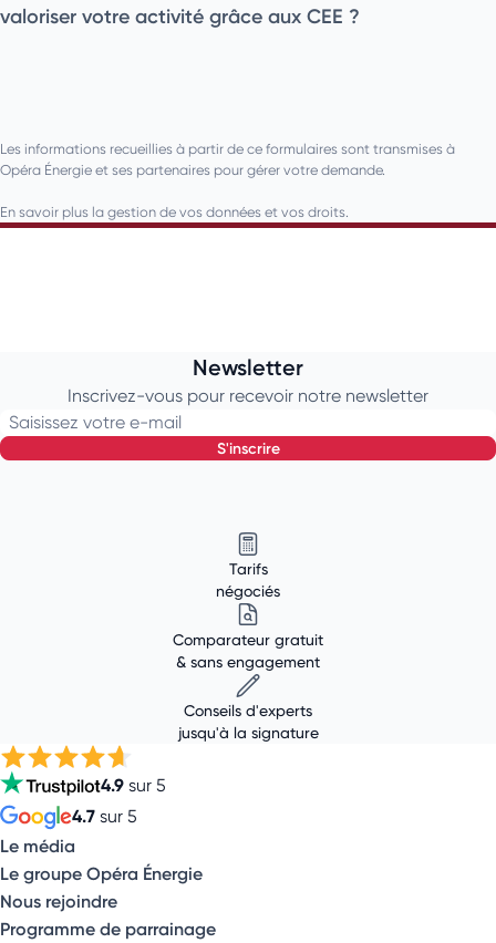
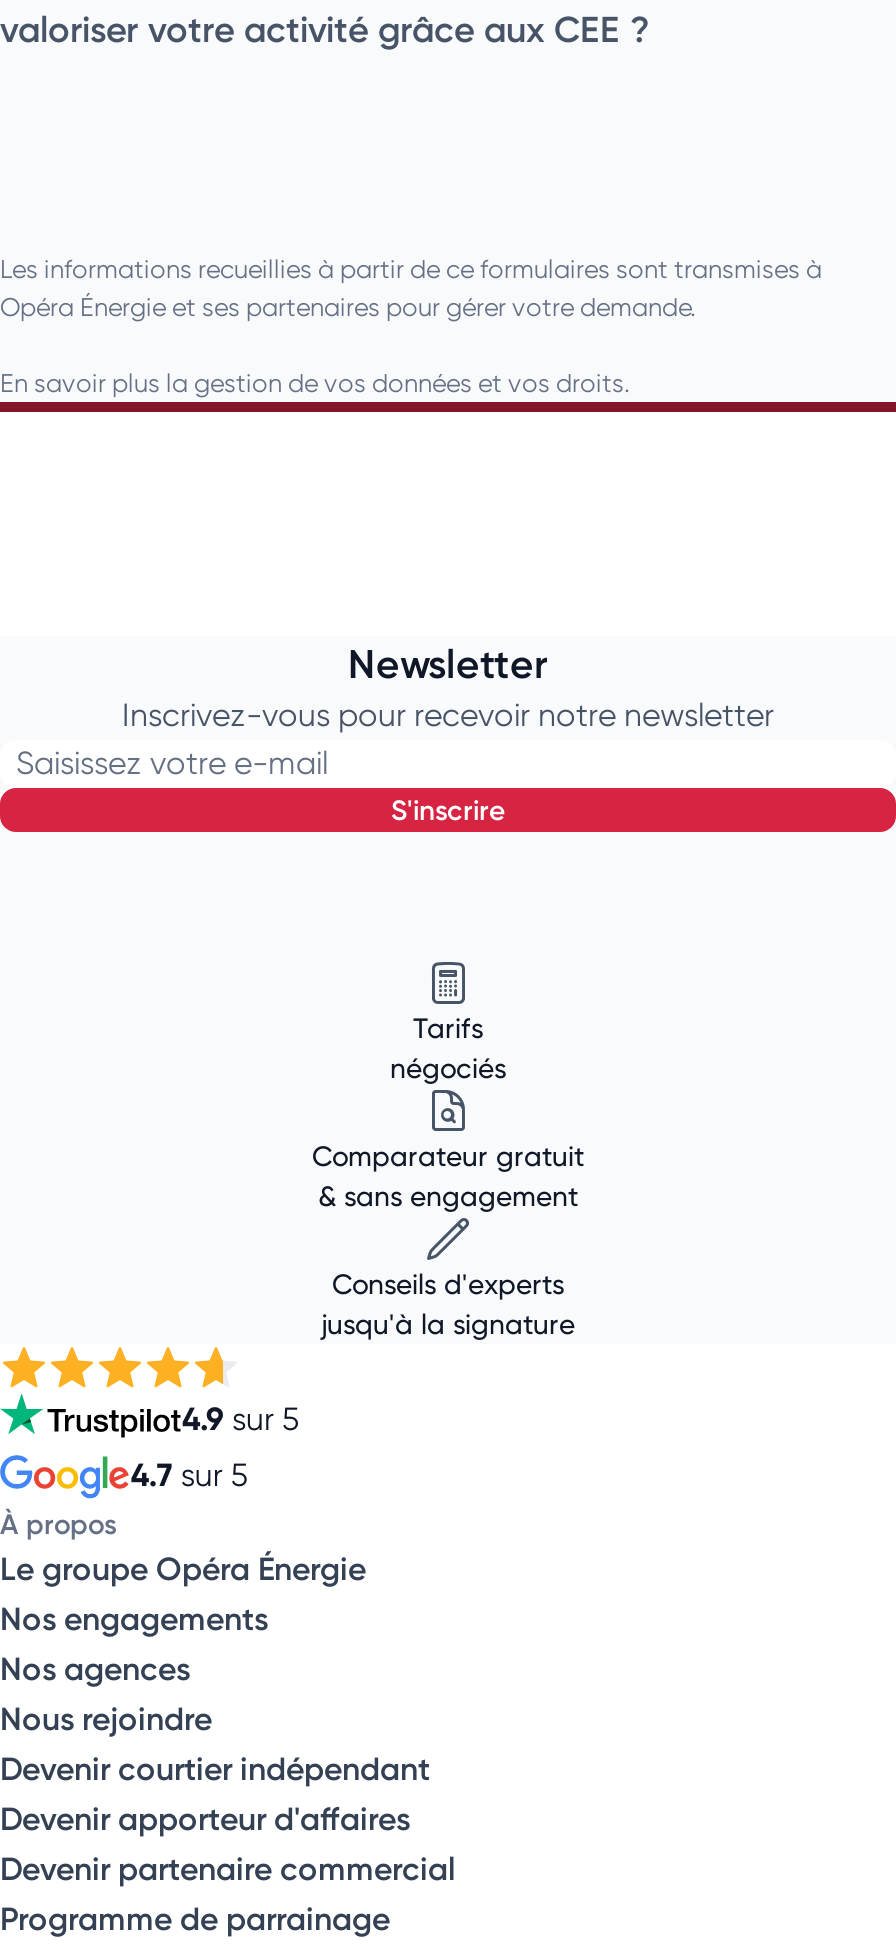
[0,834,75,856] Le média -> [0,1505,116,1541] À propos
none -> [0,1597,268,1687] Nos engagements | Nos agences
none -> [0,1747,456,1887] Devenir courtier indépendant | Devenir apporteur d'affaires | Devenir partenaire commercial

